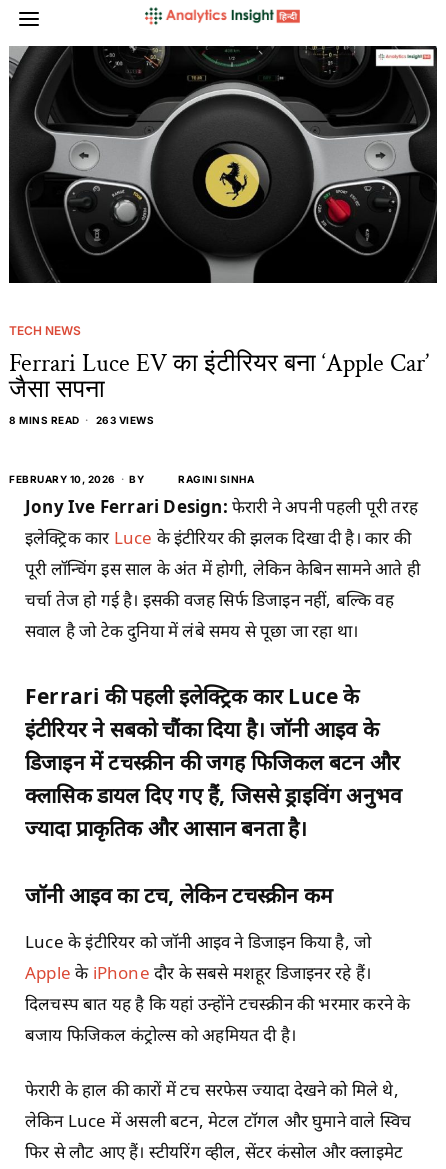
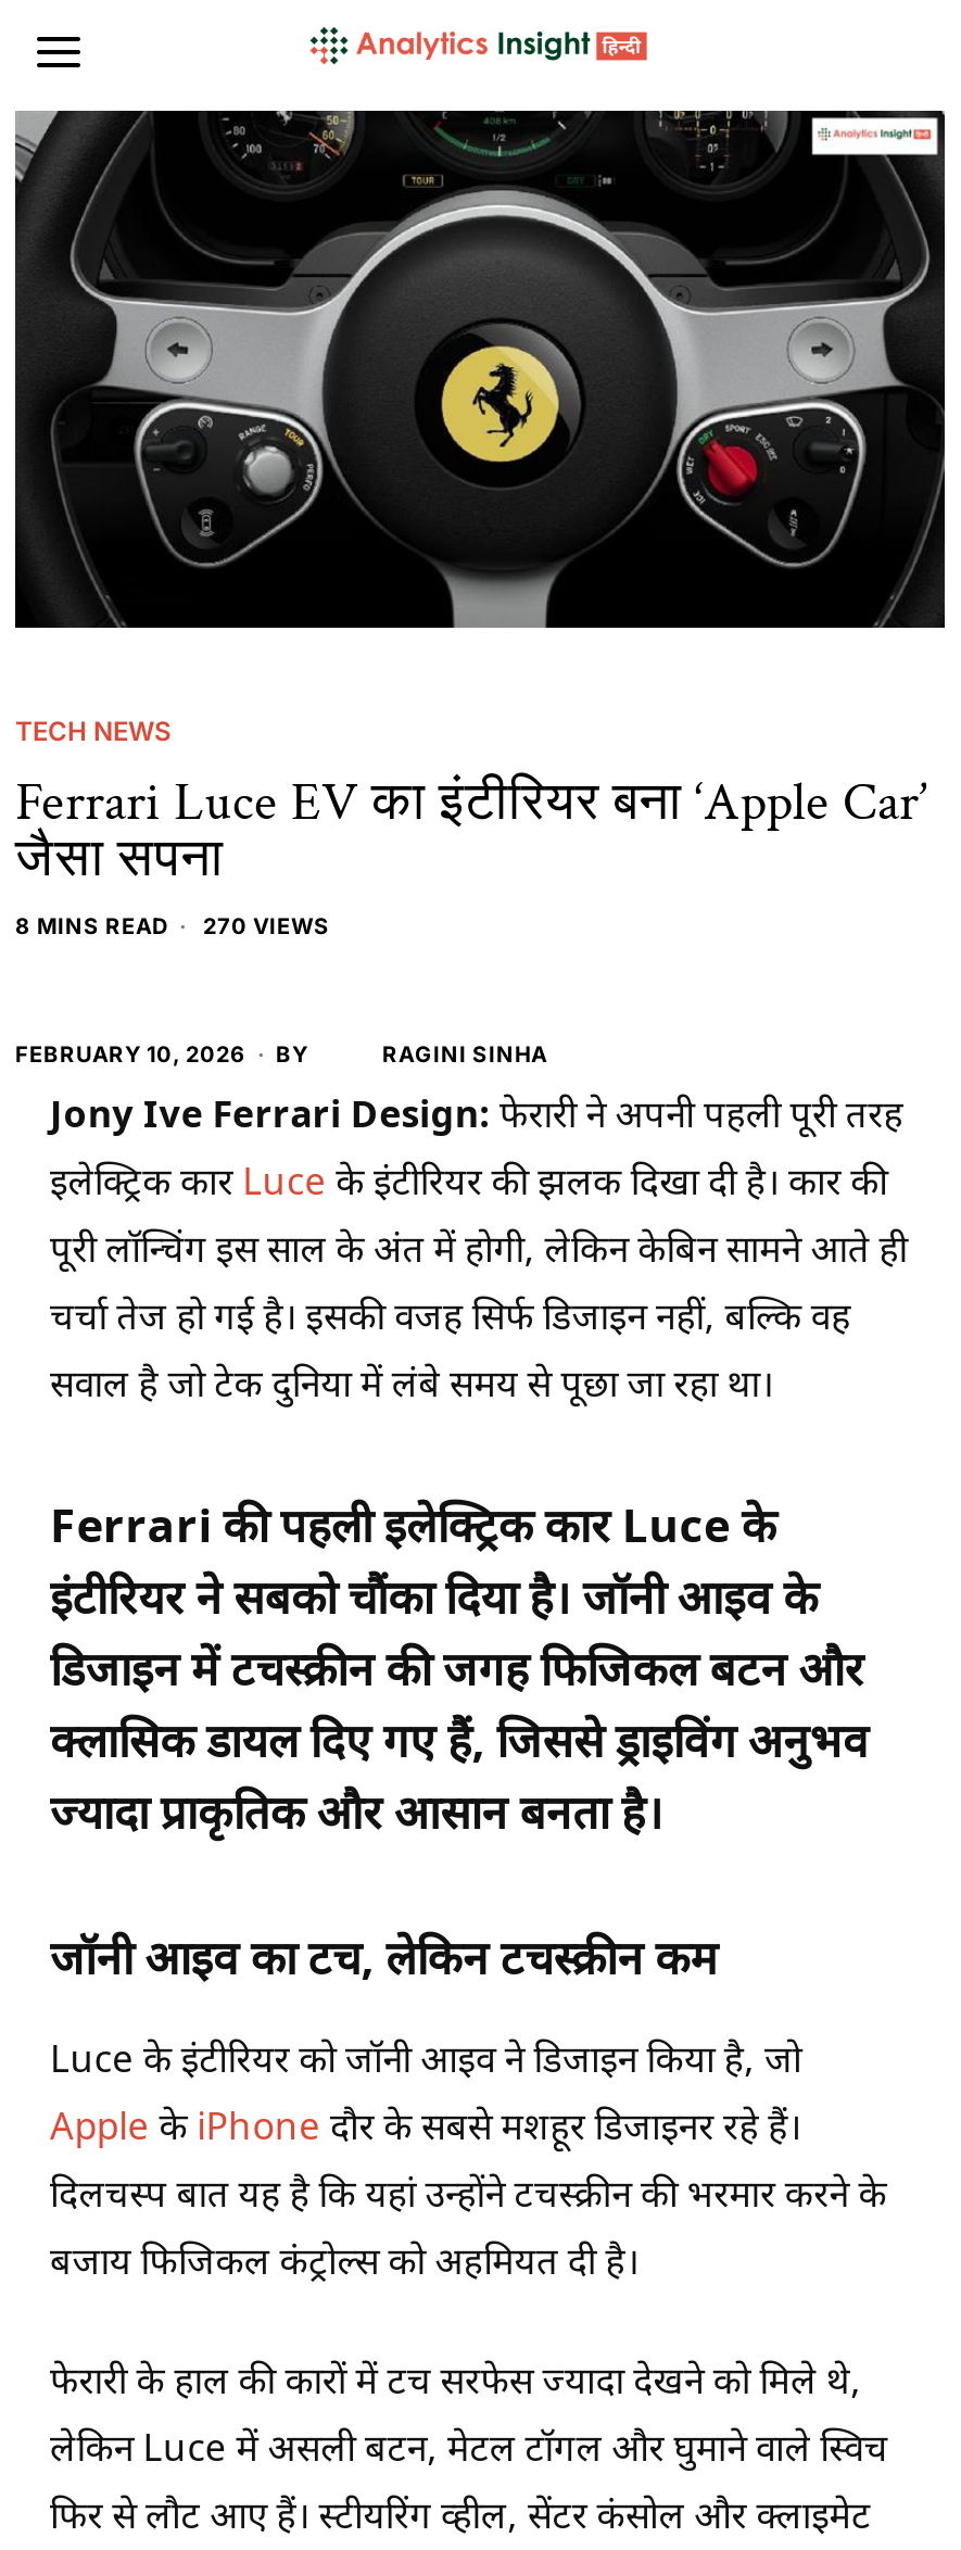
[9,414,154,426] 8 MINS READ 263 VIEWS -> [15,911,330,937] 8 MINS READ 270 VIEWS

